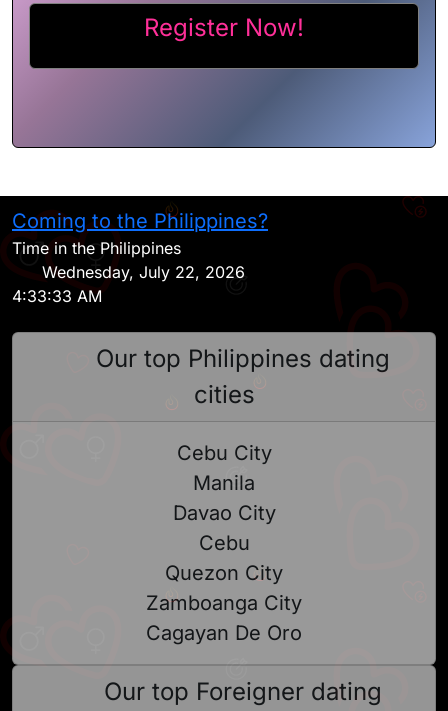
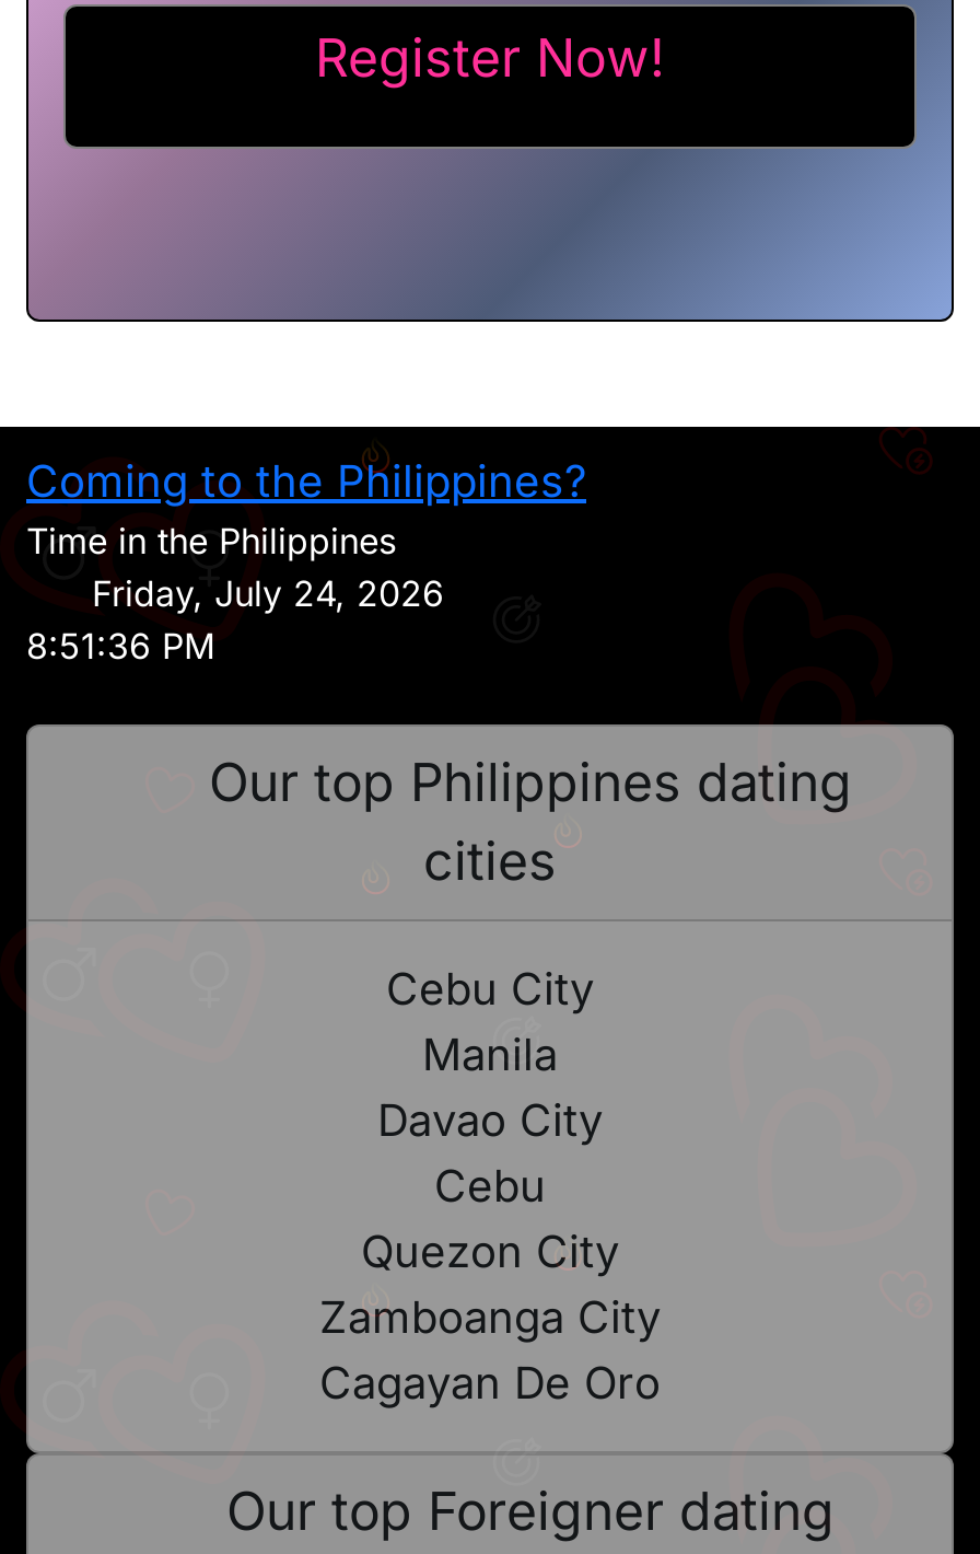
[12,262,245,306] Wednesday, July 22, 2026 | 4:33:33 AM -> [26,571,444,668] Friday, July 24, 2026 | 8:51:36 PM

